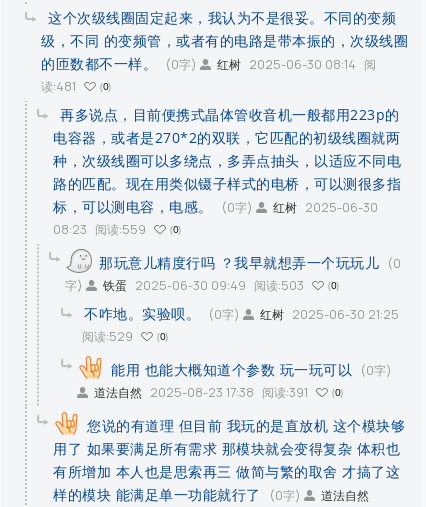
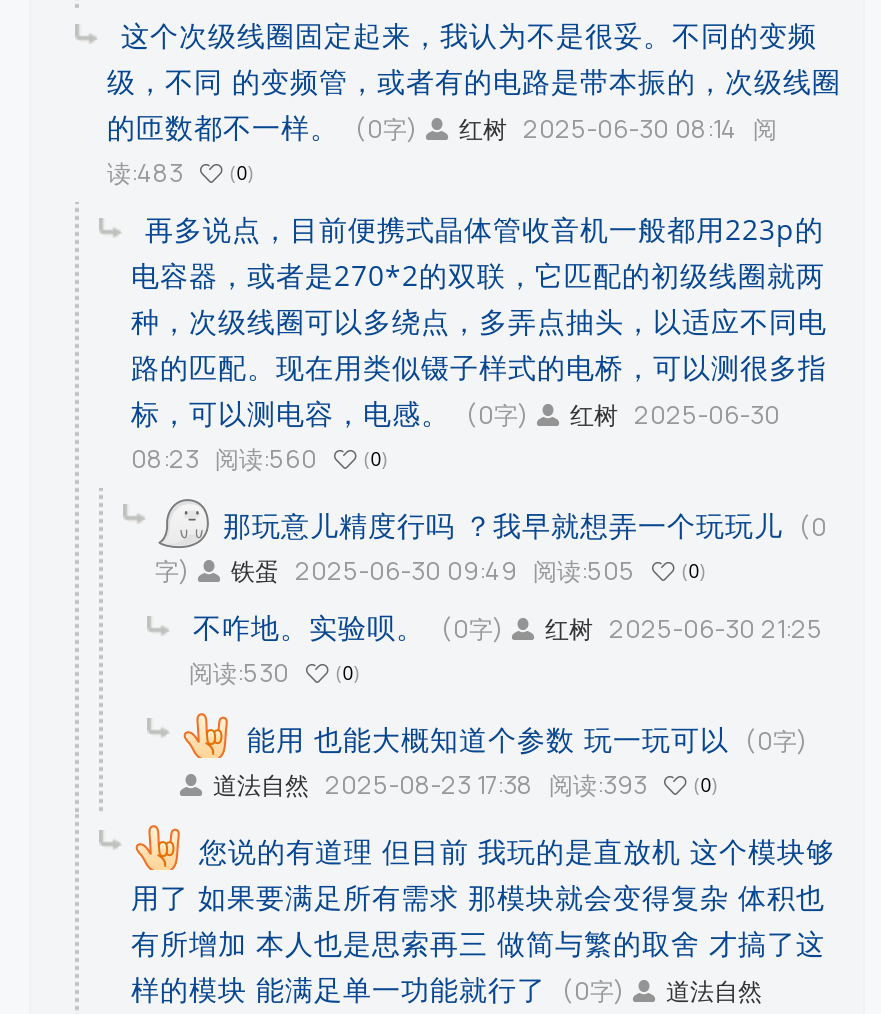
[41,78,108,95] 读:481 0 -> [107,156,248,190] 读:483 0
[53,221,178,238] 08:23 阅读:559 0 -> [131,442,382,476] 08:23 阅读:560 0
[65,277,336,294] 字) 铁蛋 2025-06-30 09:49 阅读:503 0 -> [155,554,700,588] 字) 铁蛋 2025-06-30 09:49 阅读:505 0
[82,328,165,345] 阅读:529 0 -> [189,656,354,690] 阅读:530 0
[94,384,308,401] 道法自然 2025-08-23 17:38 阅读:391 -> [213,768,647,802] 道法自然 2025-08-23 17:38 阅读:393

